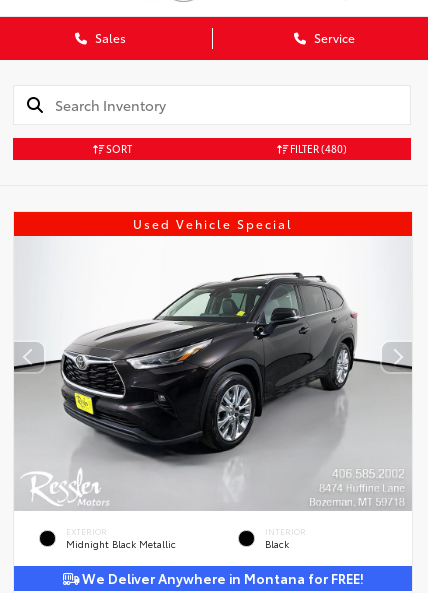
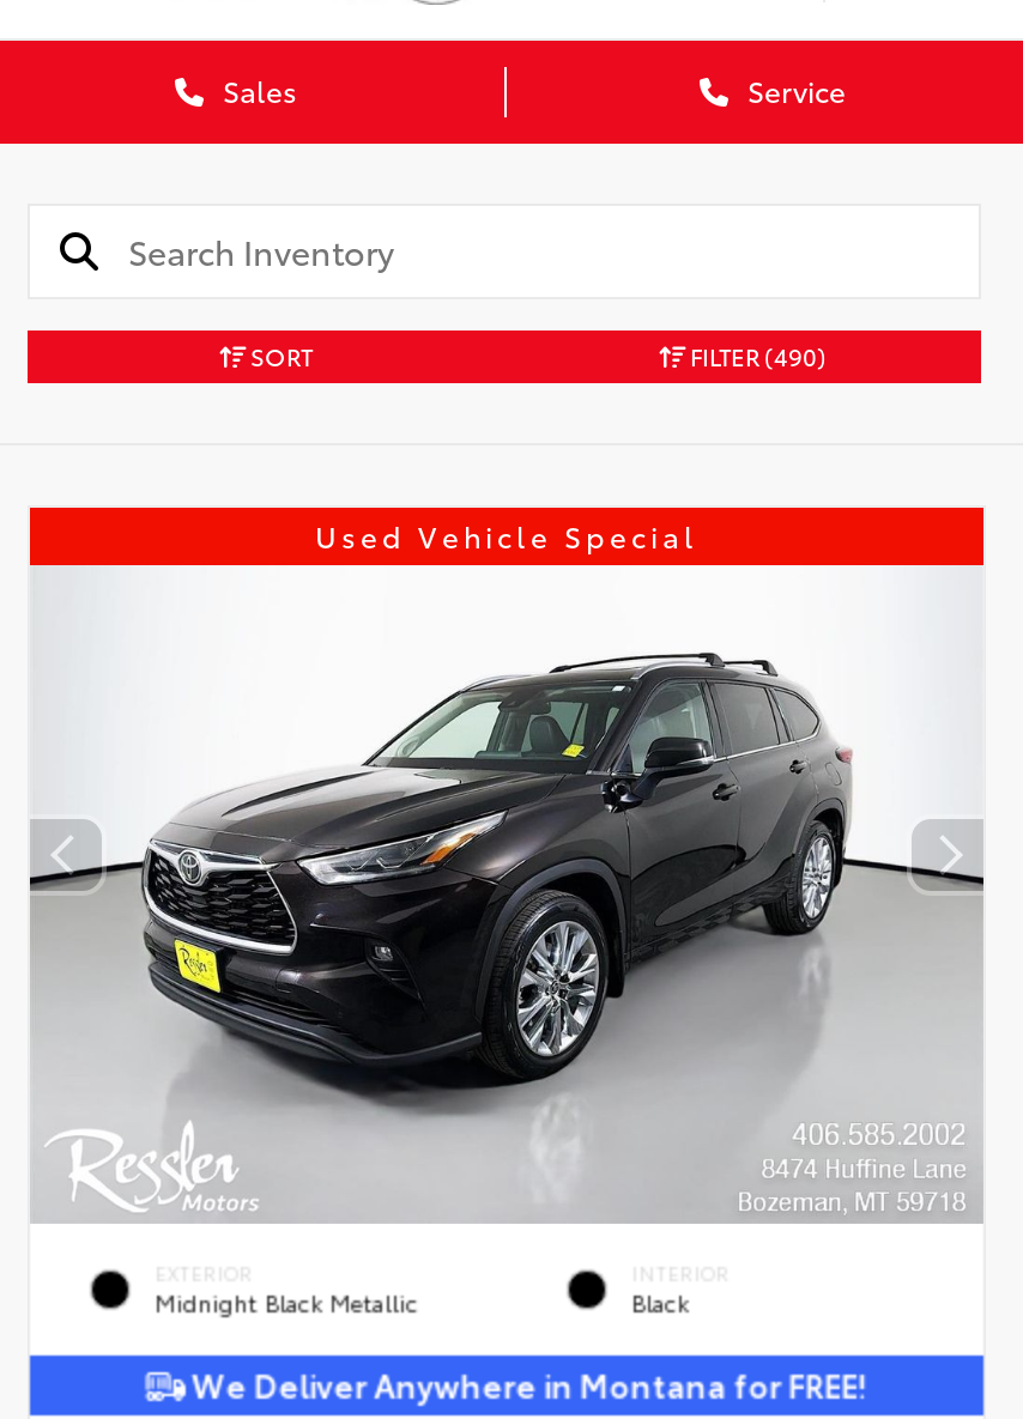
[287,141,346,156] FILTER (480) -> [685,337,827,373] FILTER (490)

